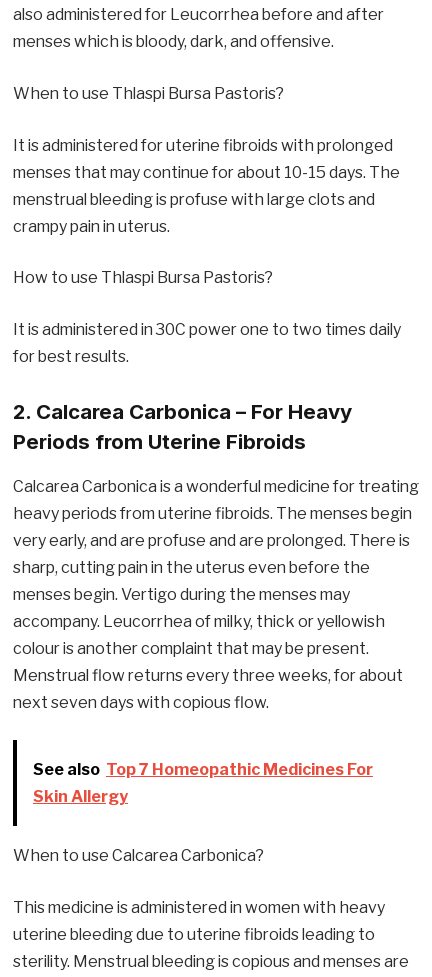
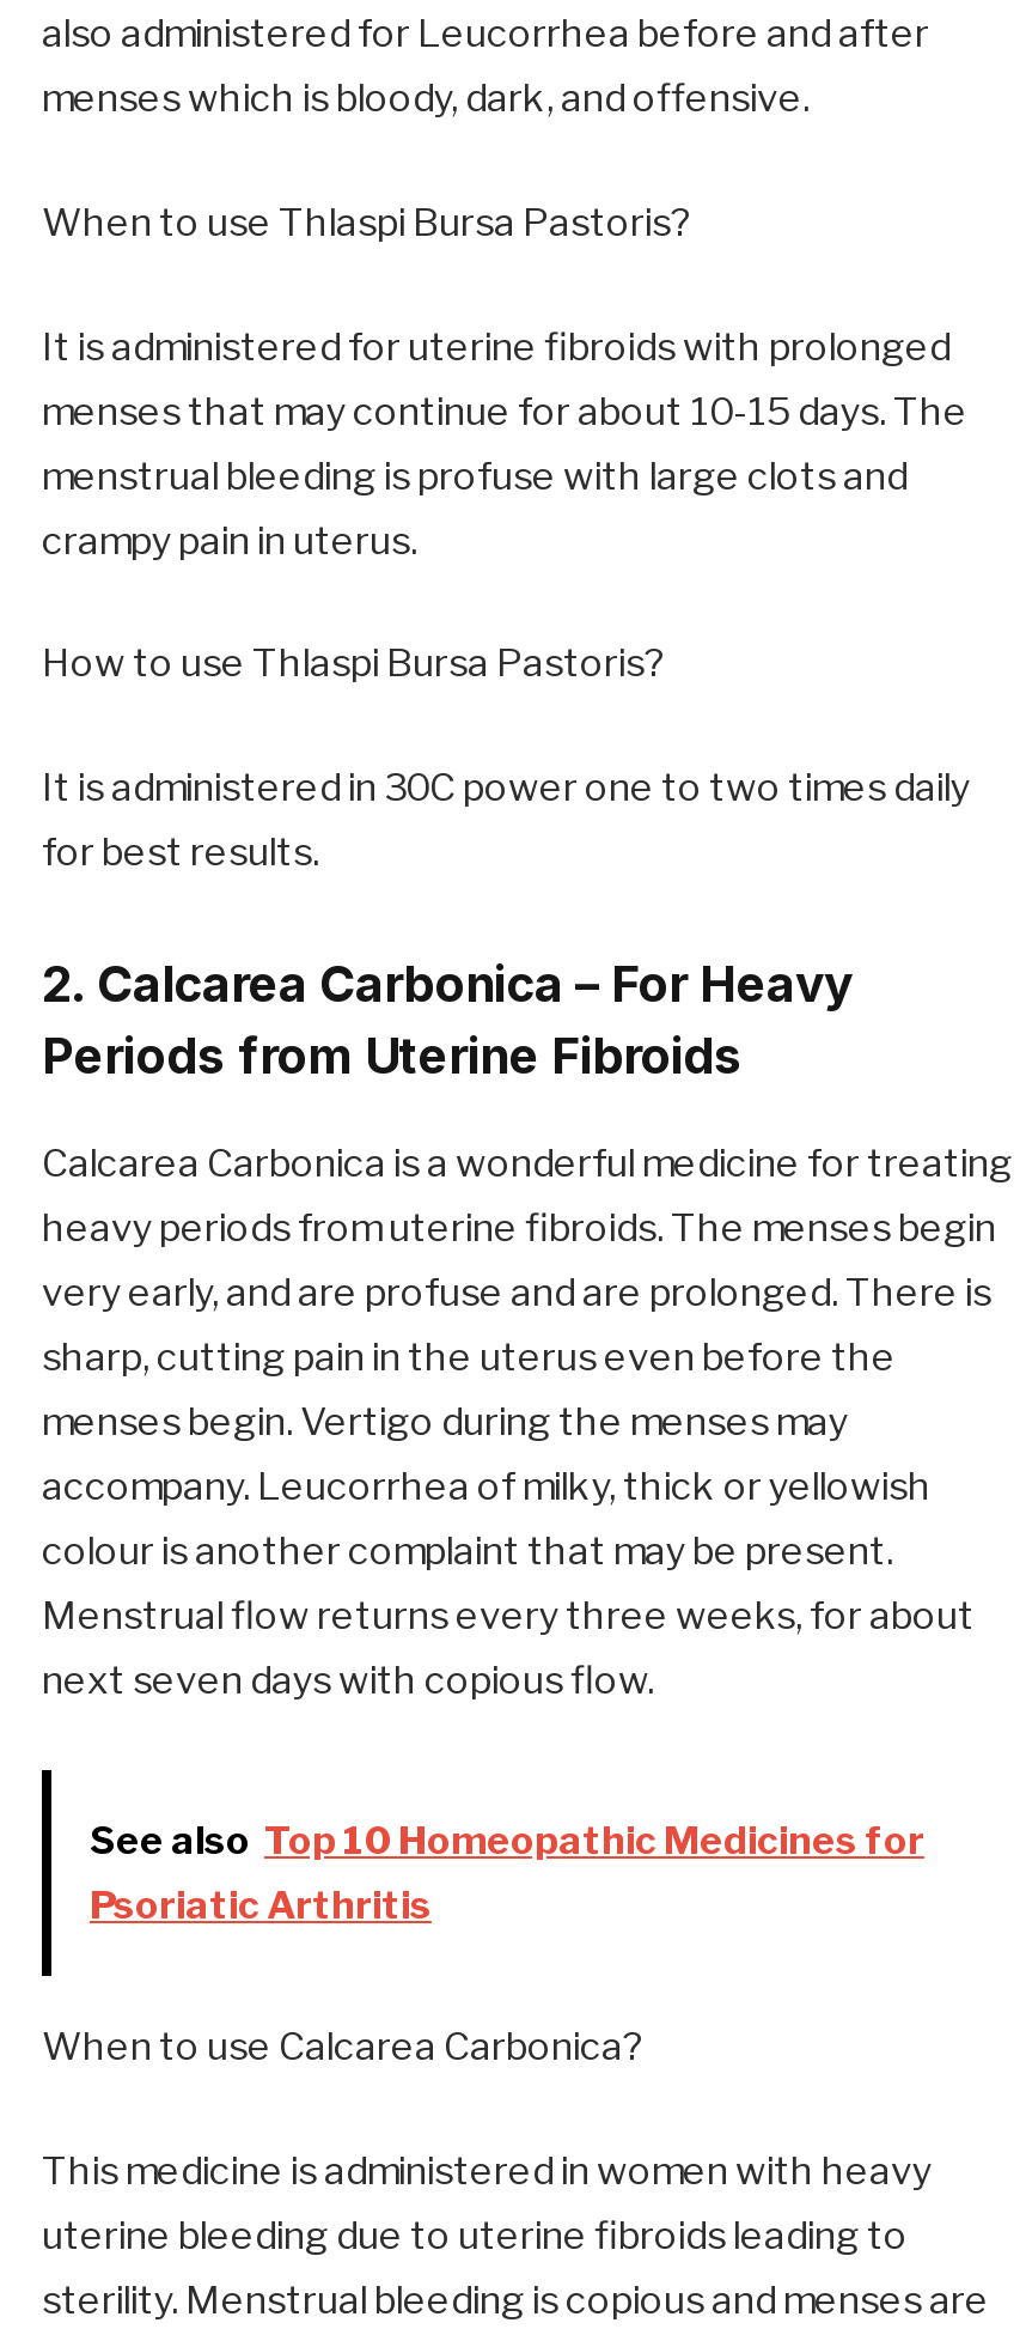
[33,760,373,806] See also Top 7 Homeopathic Medicines For | Skin Allergy -> [89,1818,924,1928] See also Top 10 Homeopathic Medicines for | Psoriatic Arthritis

